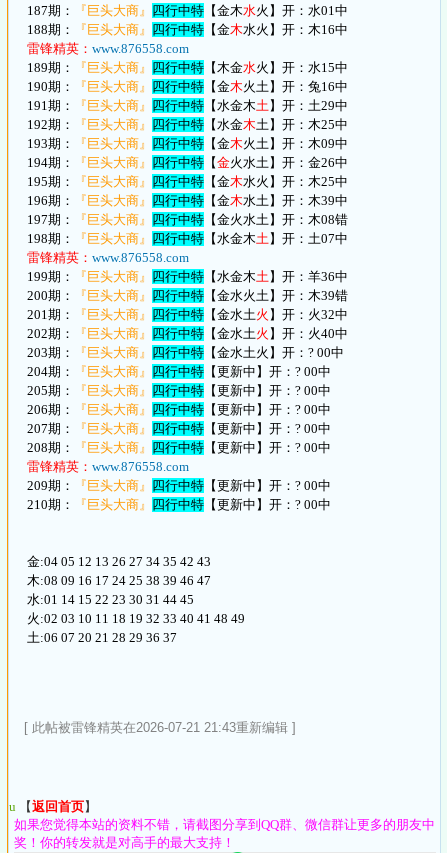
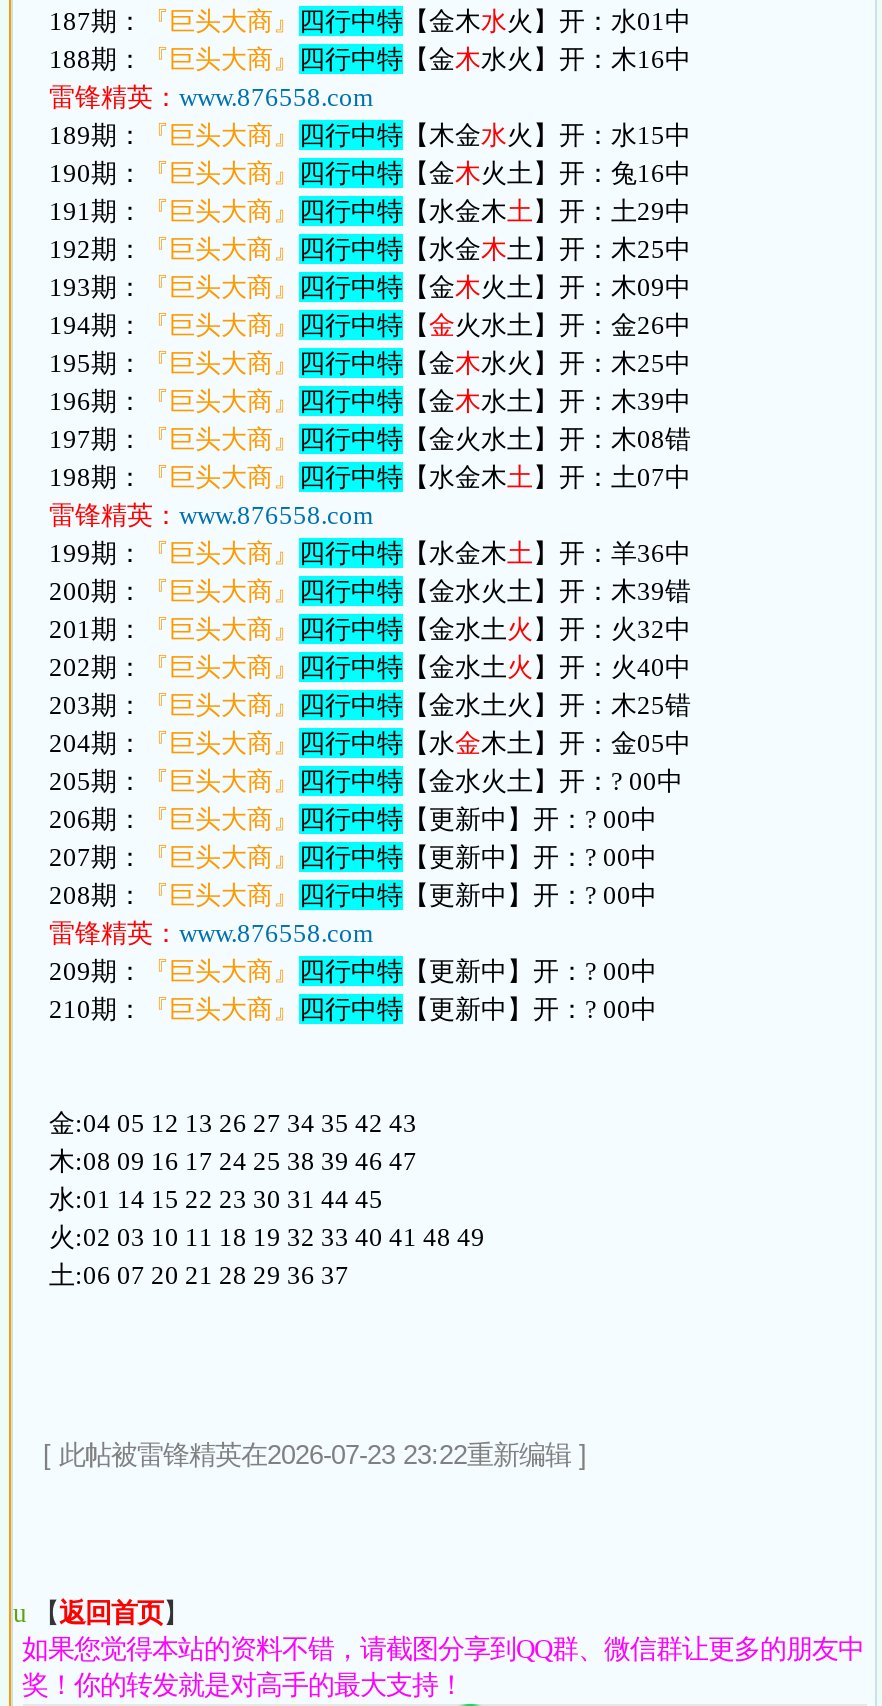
[24,345,344,398] 203期：『巨头大商』四行中特【金水土火】开：? 00中 | 204期：『巨头大商』四行中特【更新中】开：? 00中 | 205期：『巨头大商』四行中特【更新中】开：? 00中 -> [43,690,691,796] 203期：『巨头大商』四行中特【金水土火】开：木25错 | 204期：『巨头大商』四行中特【水金木土】开：金05中 | 205期：『巨头大商』四行中特【金水火土】开：? 00中
[24,720,296,735] [ 此帖被雷锋精英在2026-07-21 21:43重新编辑 ] -> [43,1440,587,1470] [ 此帖被雷锋精英在2026-07-23 23:22重新编辑 ]

